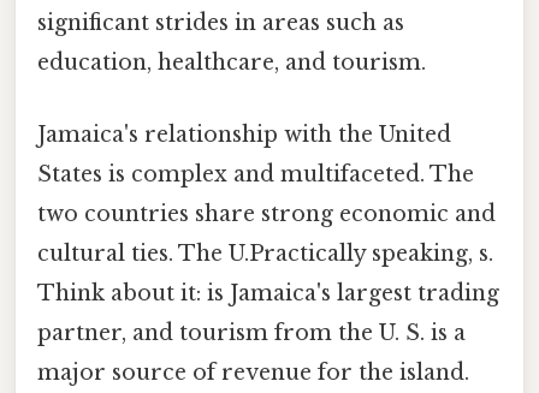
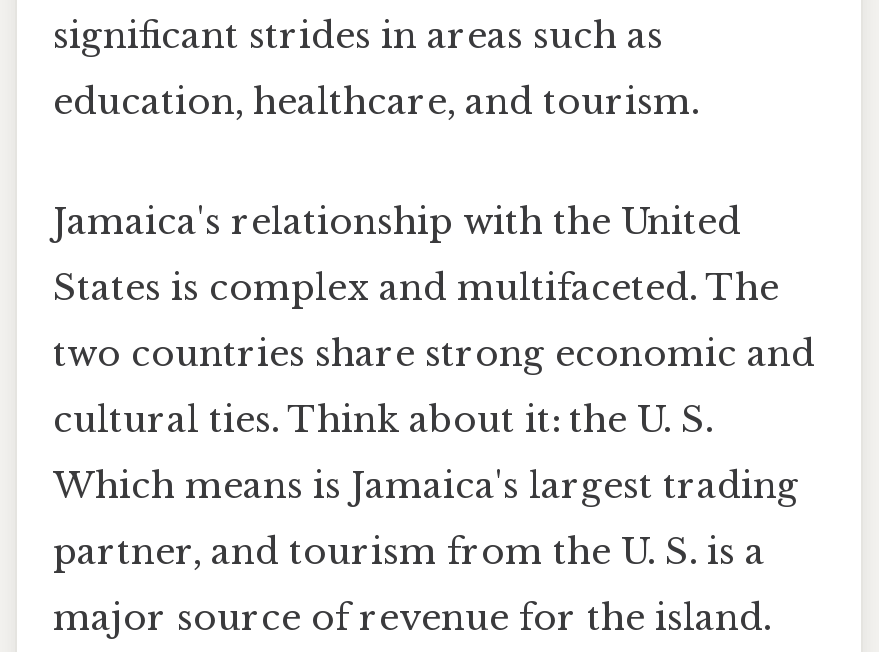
[37,240,493,266] cultural ties. The U.Practically speaking, s. -> [53,397,713,441] cultural ties. Think about it: the U. S.
[37,280,499,306] Think about it: is Jamaica's largest trading -> [53,463,799,507] Which means is Jamaica's largest trading

